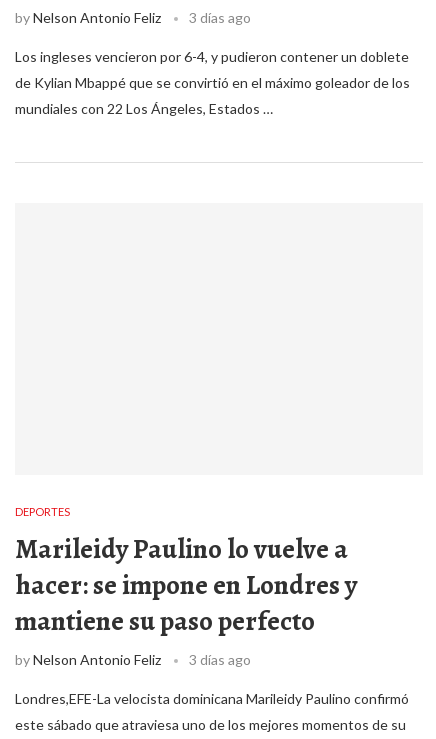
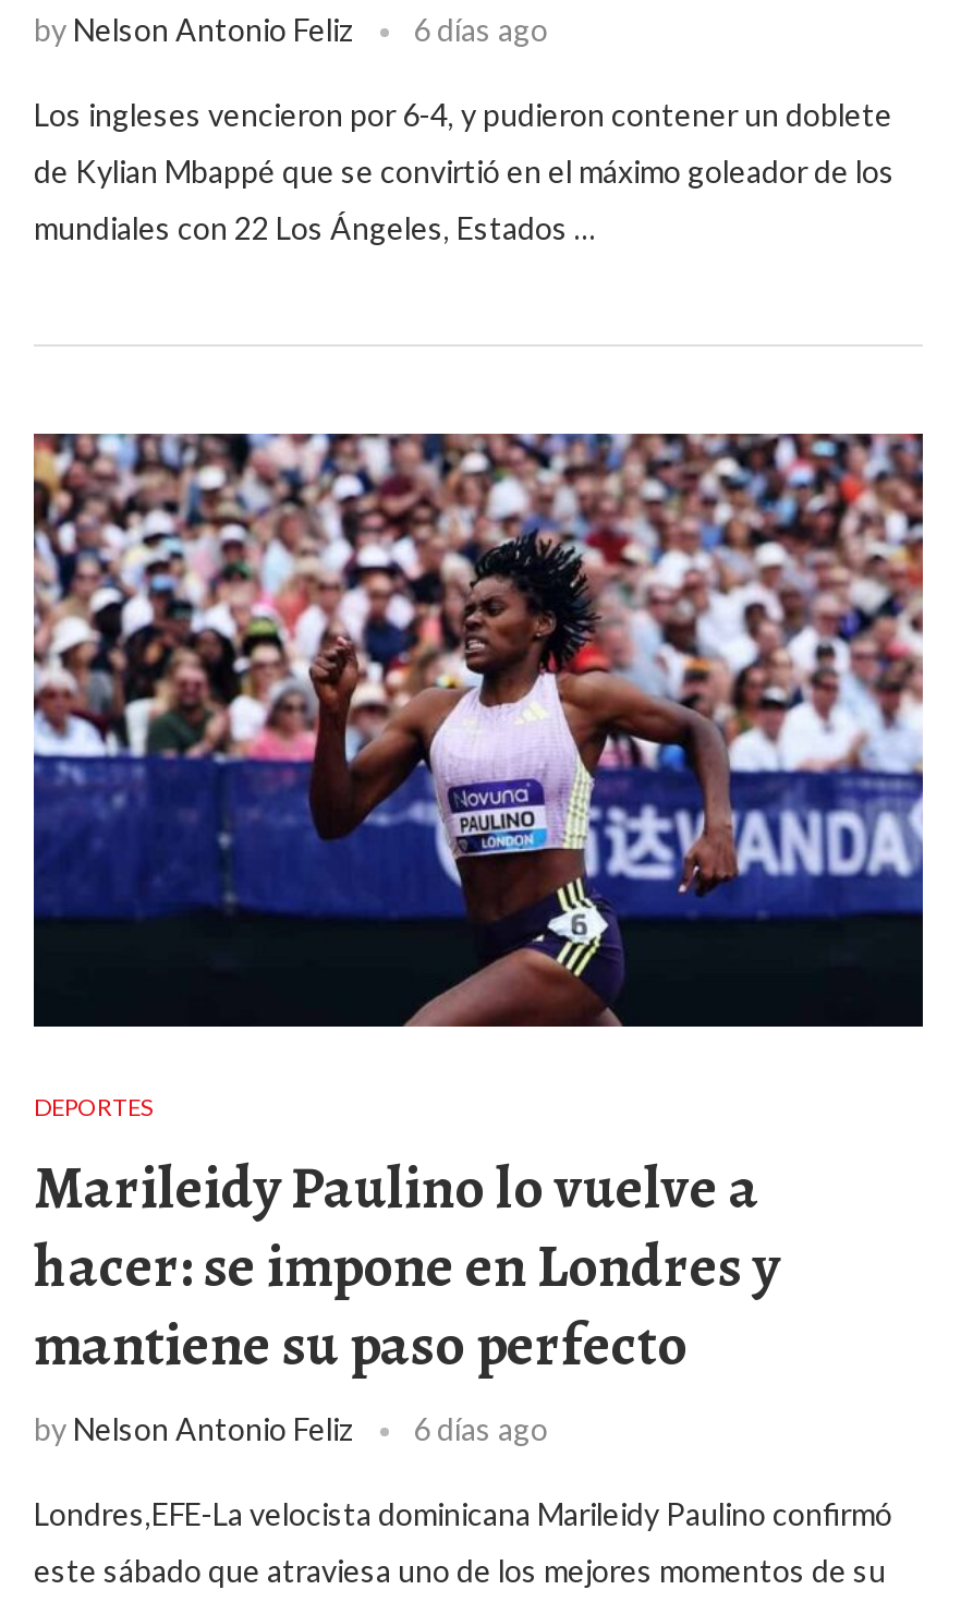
[15,9,251,26] by Nelson Antonio Feliz 3 días ago -> [34,11,548,48] by Nelson Antonio Feliz 6 días ago
none -> [32,432,925,1029] [image]
[15,651,251,668] by Nelson Antonio Feliz 3 días ago -> [34,1410,548,1447] by Nelson Antonio Feliz 6 días ago

